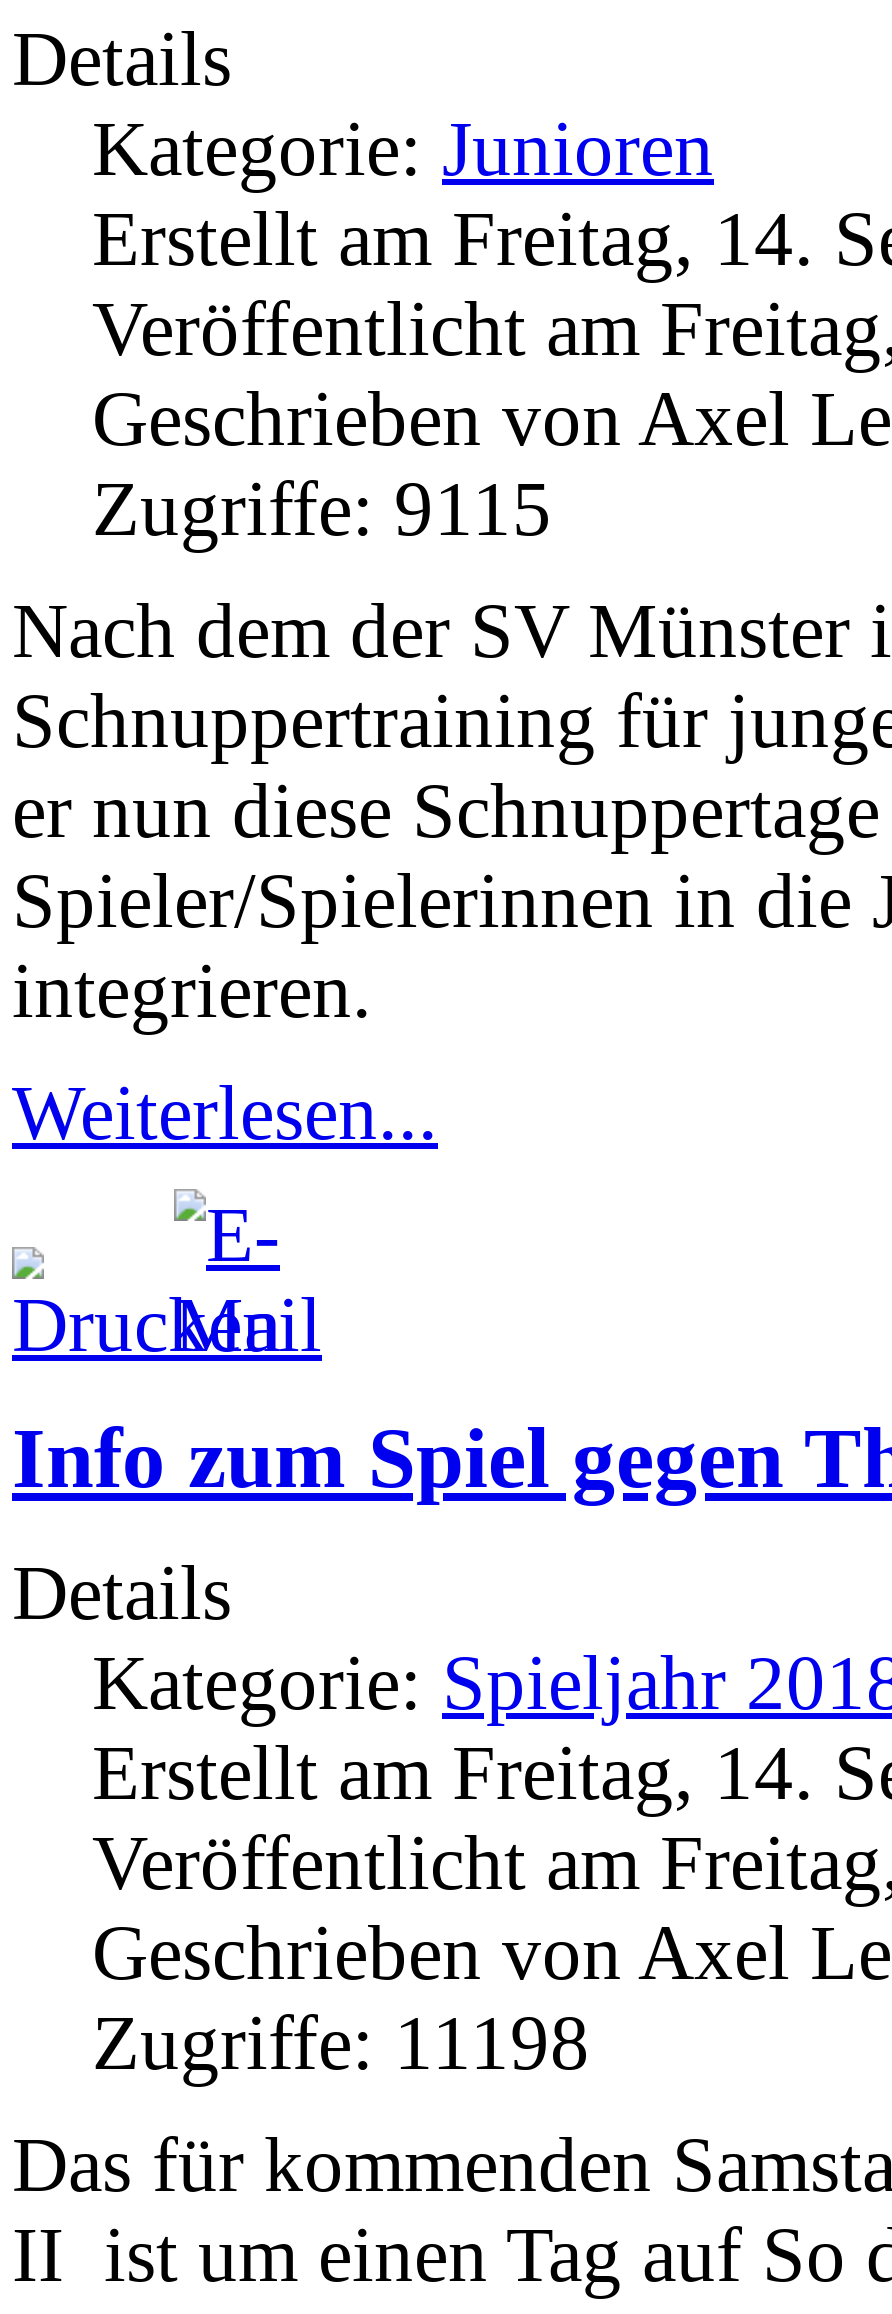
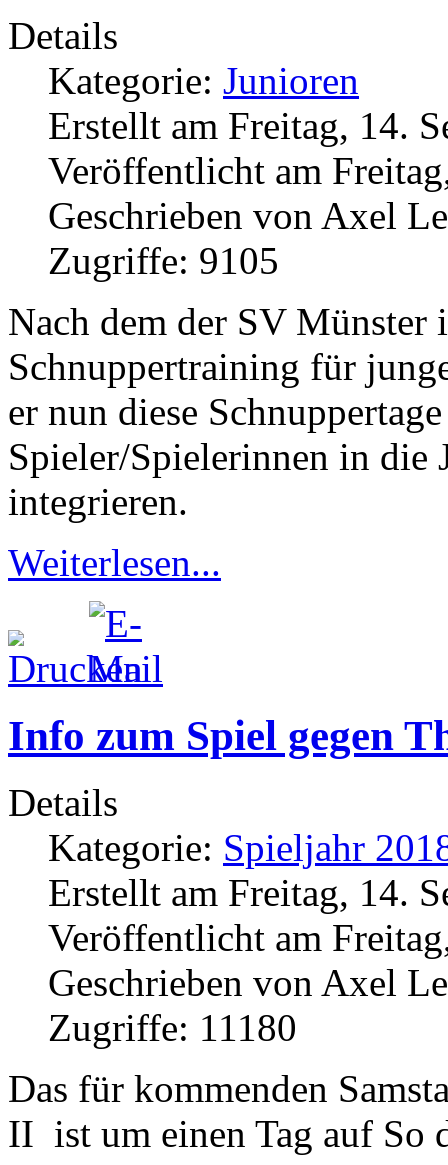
[92,466,552,552] Zugriffe: 9115 -> [48,239,279,282] Zugriffe: 9105
[92,1999,590,2085] Zugriffe: 11198 -> [48,1006,297,1049] Zugriffe: 11180

